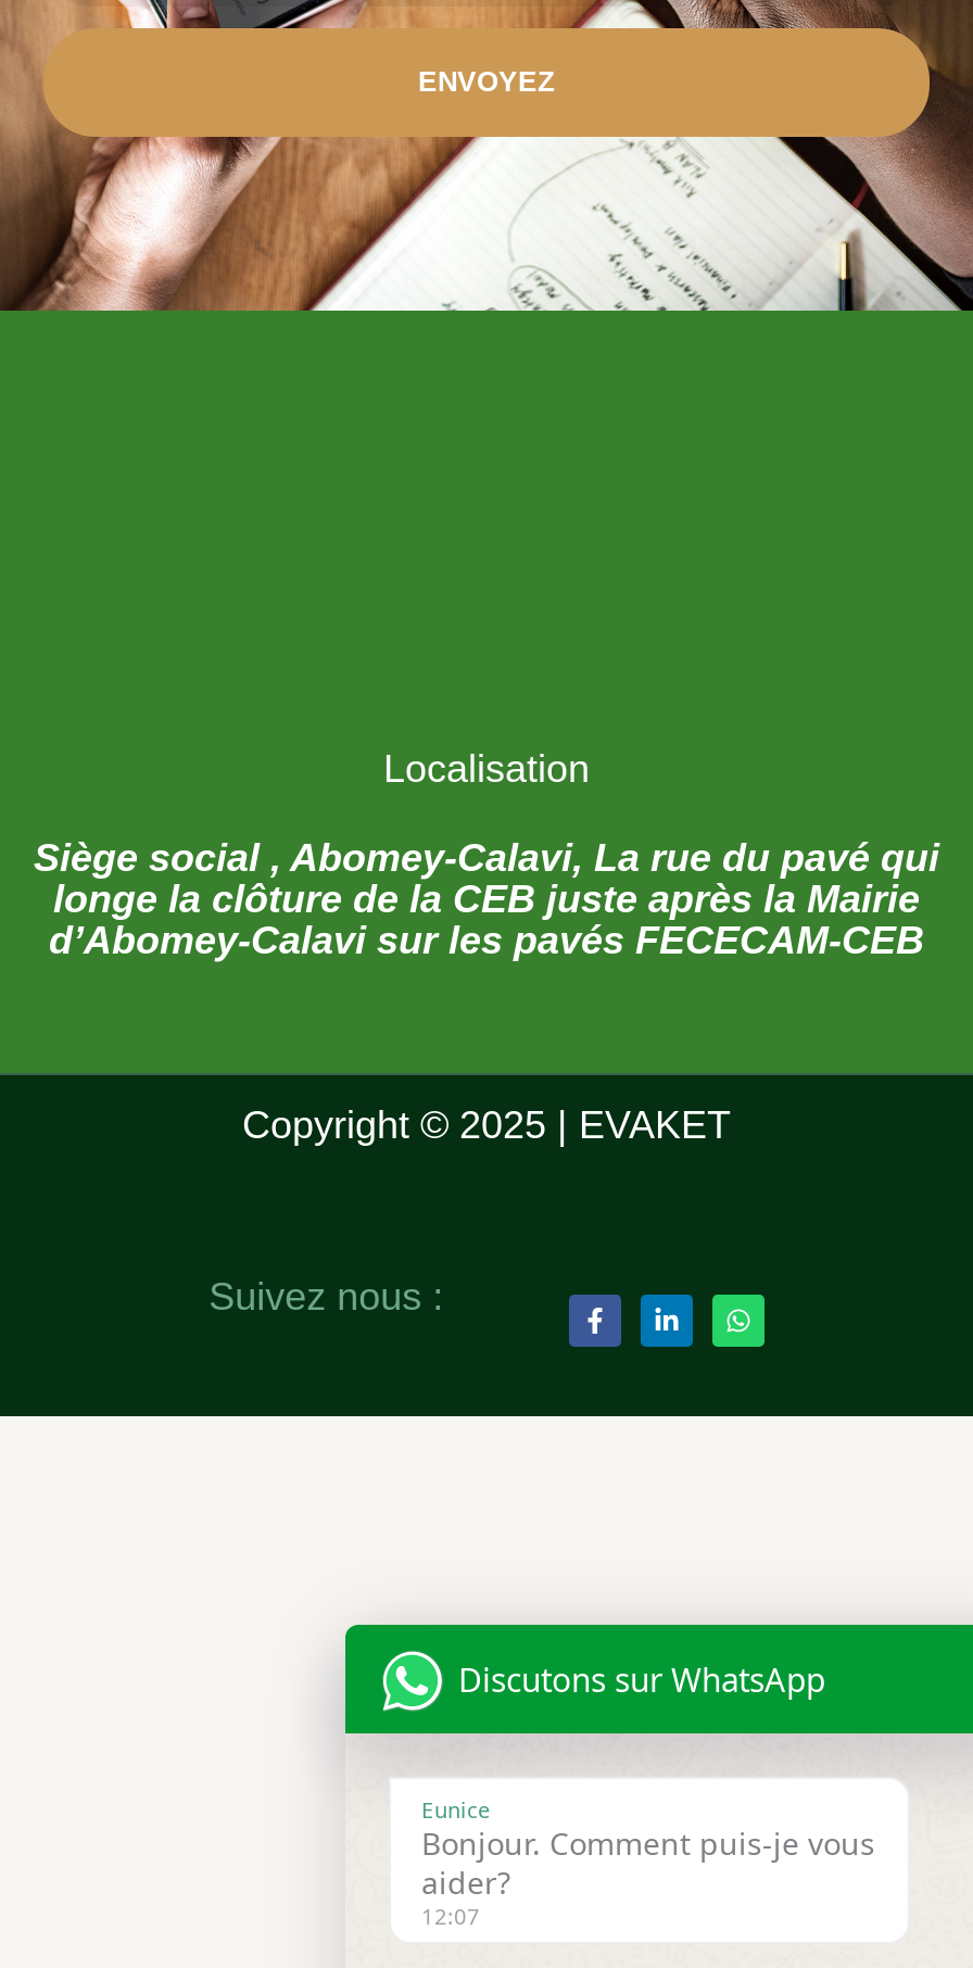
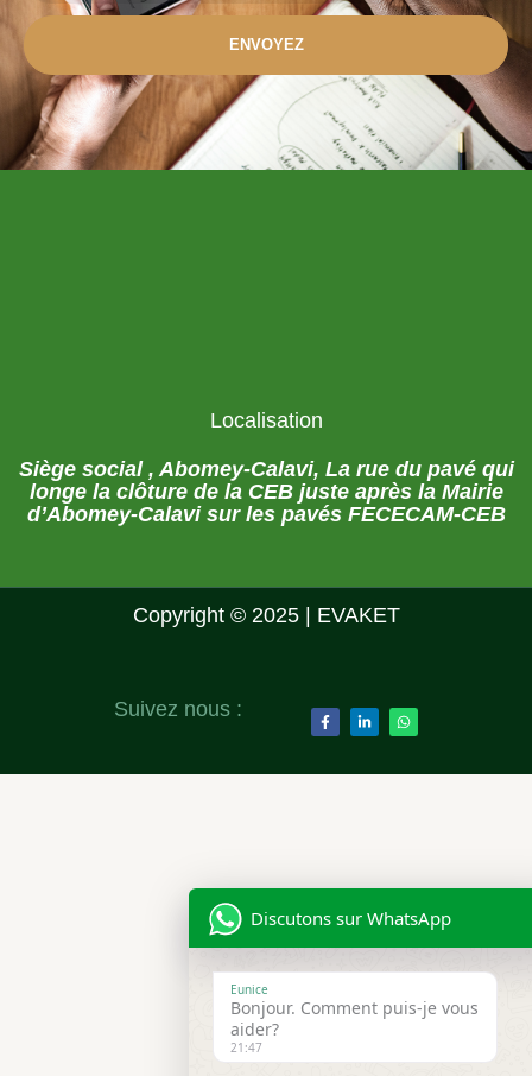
[421,1901,480,1931] 12:07 -> [230,1039,262,1056] 21:47

